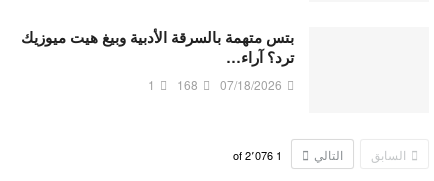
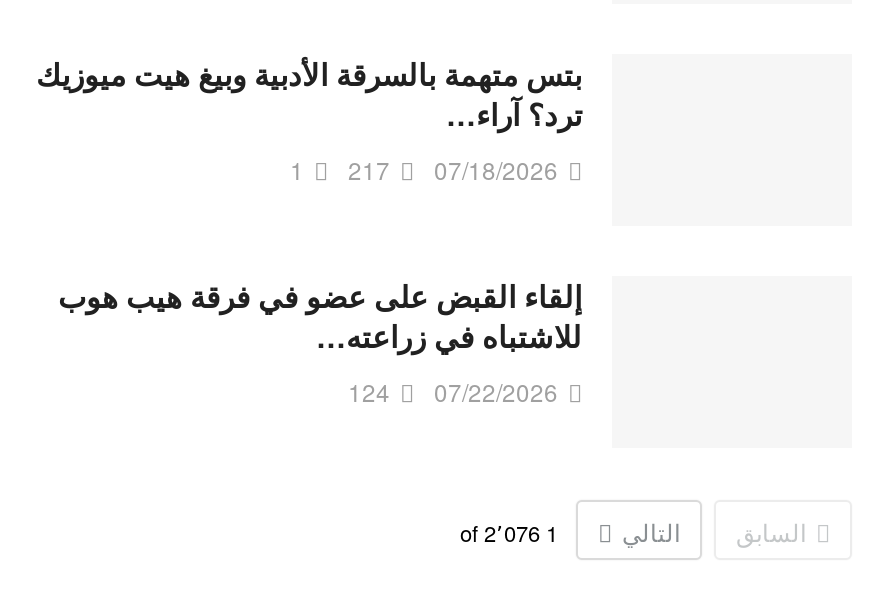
[148,76,282,93] 1 168 07/18/2026 -> [290,152,558,186] 1 217 07/18/2026
none -> [58,274,582,408] إلقاء القبض على عضو في فرقة هيب هوب | للاشتباه في زراعته… | 07/22/2026 | 124

